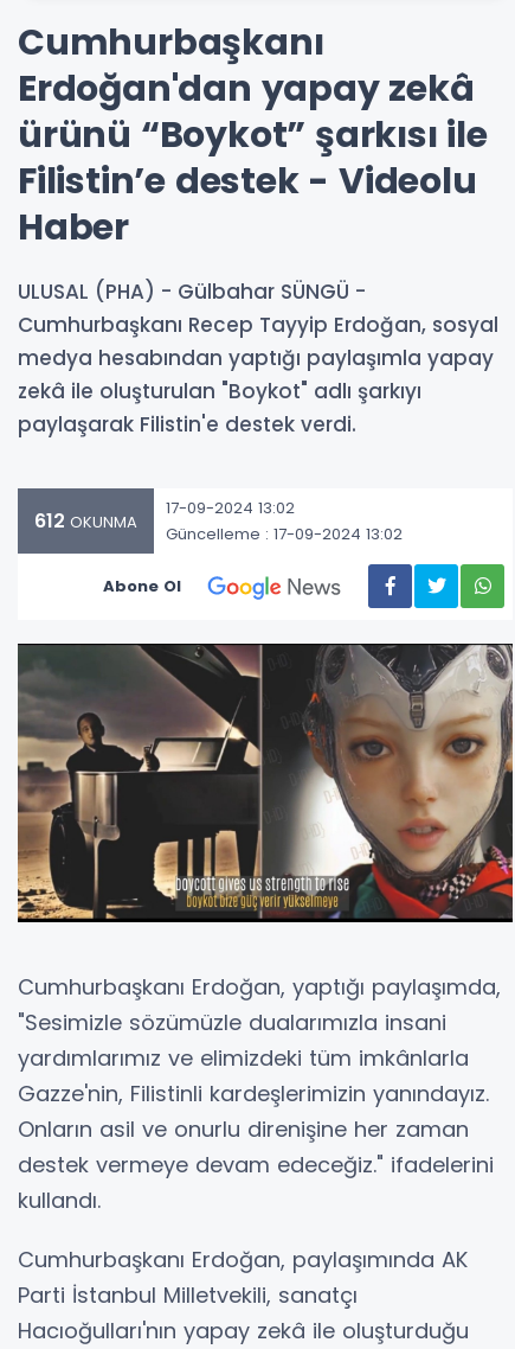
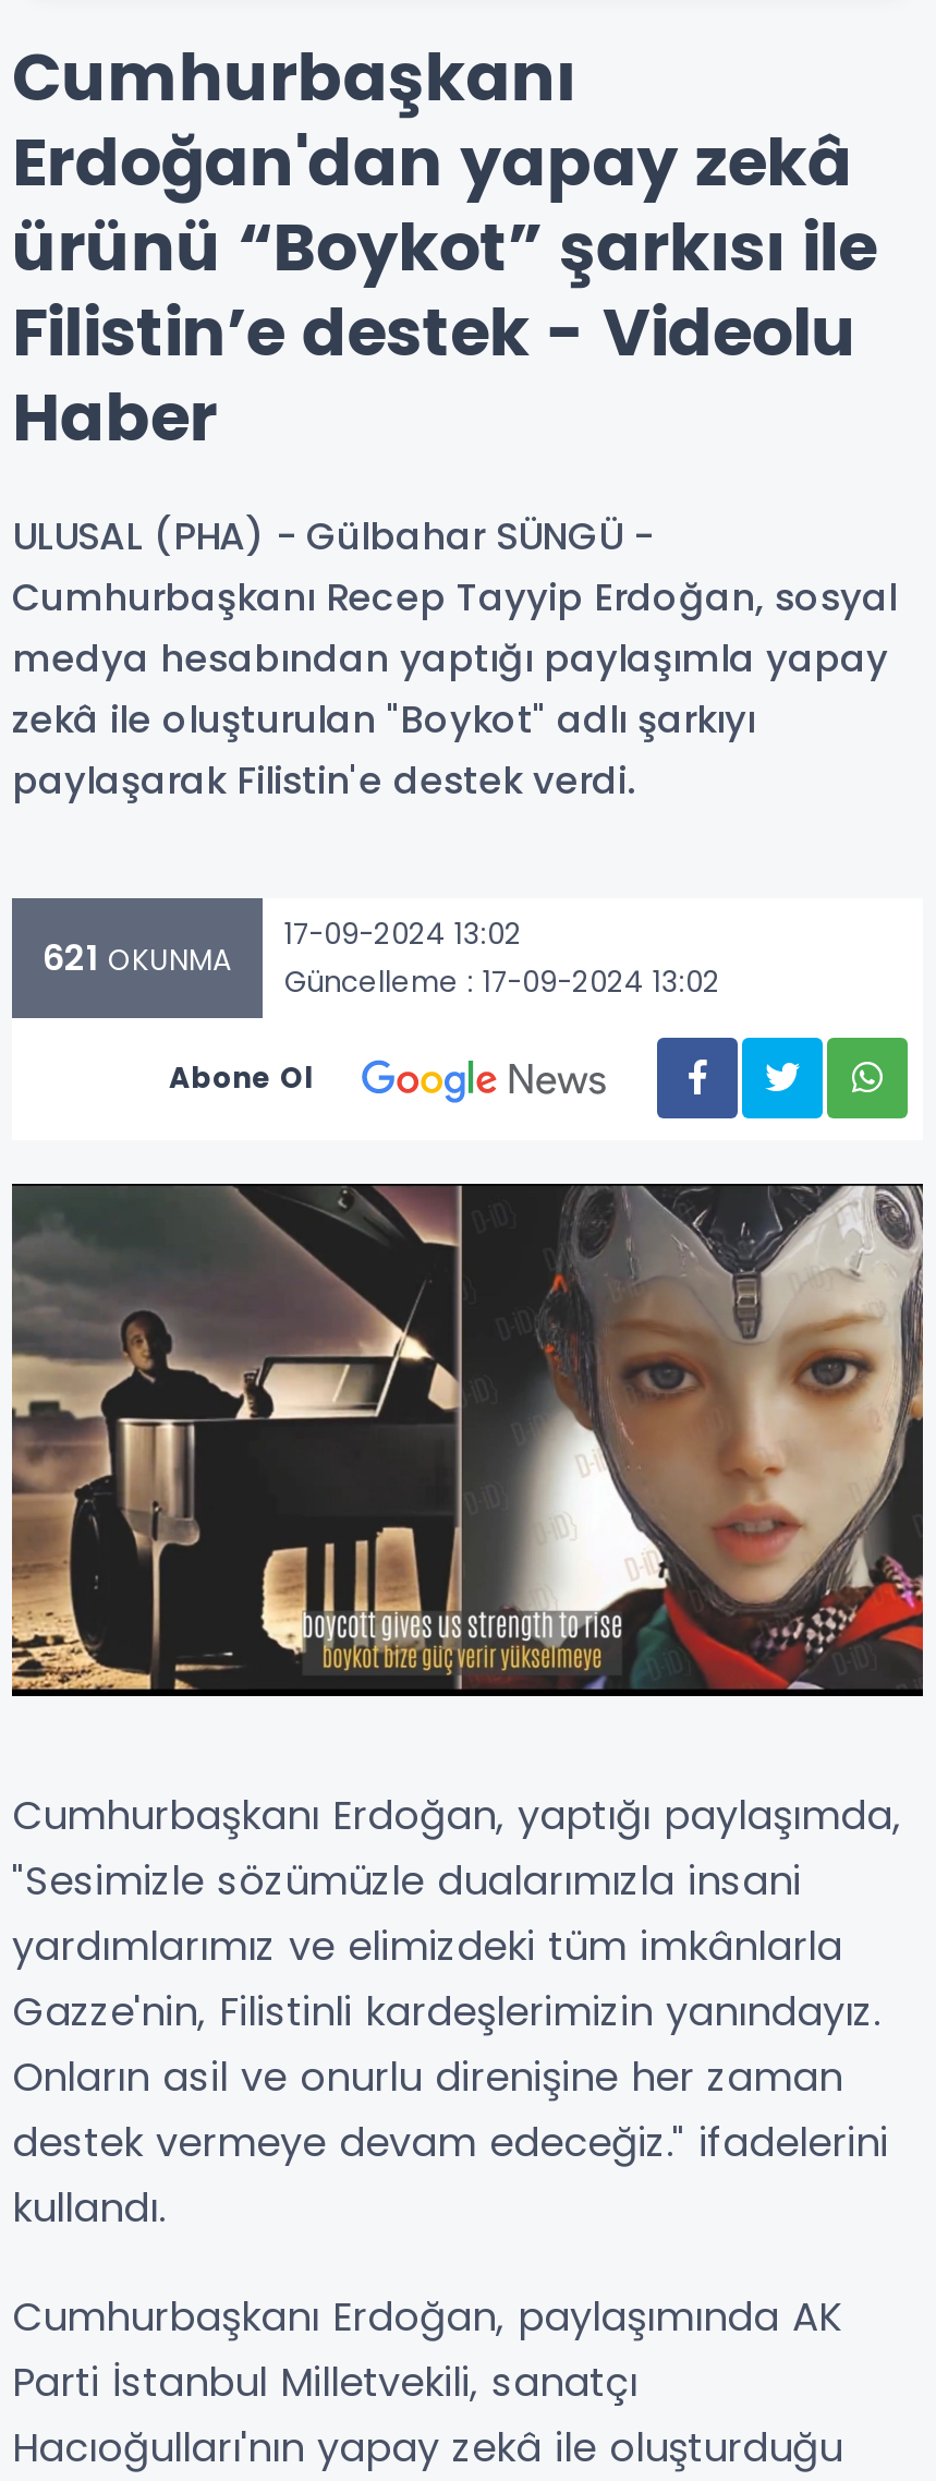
[34,496,403,545] 612 OKUNMA 17-09-2024 13:02 Güncelleme : 17-09-2024 13:02 -> [42,912,720,1002] 621 OKUNMA 17-09-2024 13:02 Güncelleme : 17-09-2024 13:02

